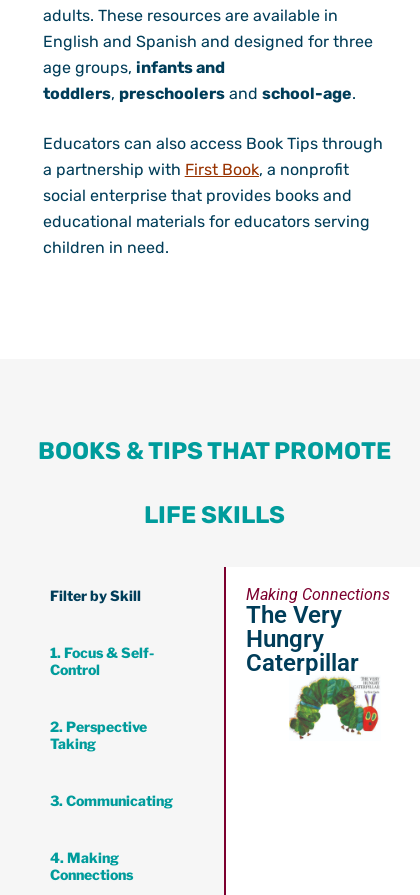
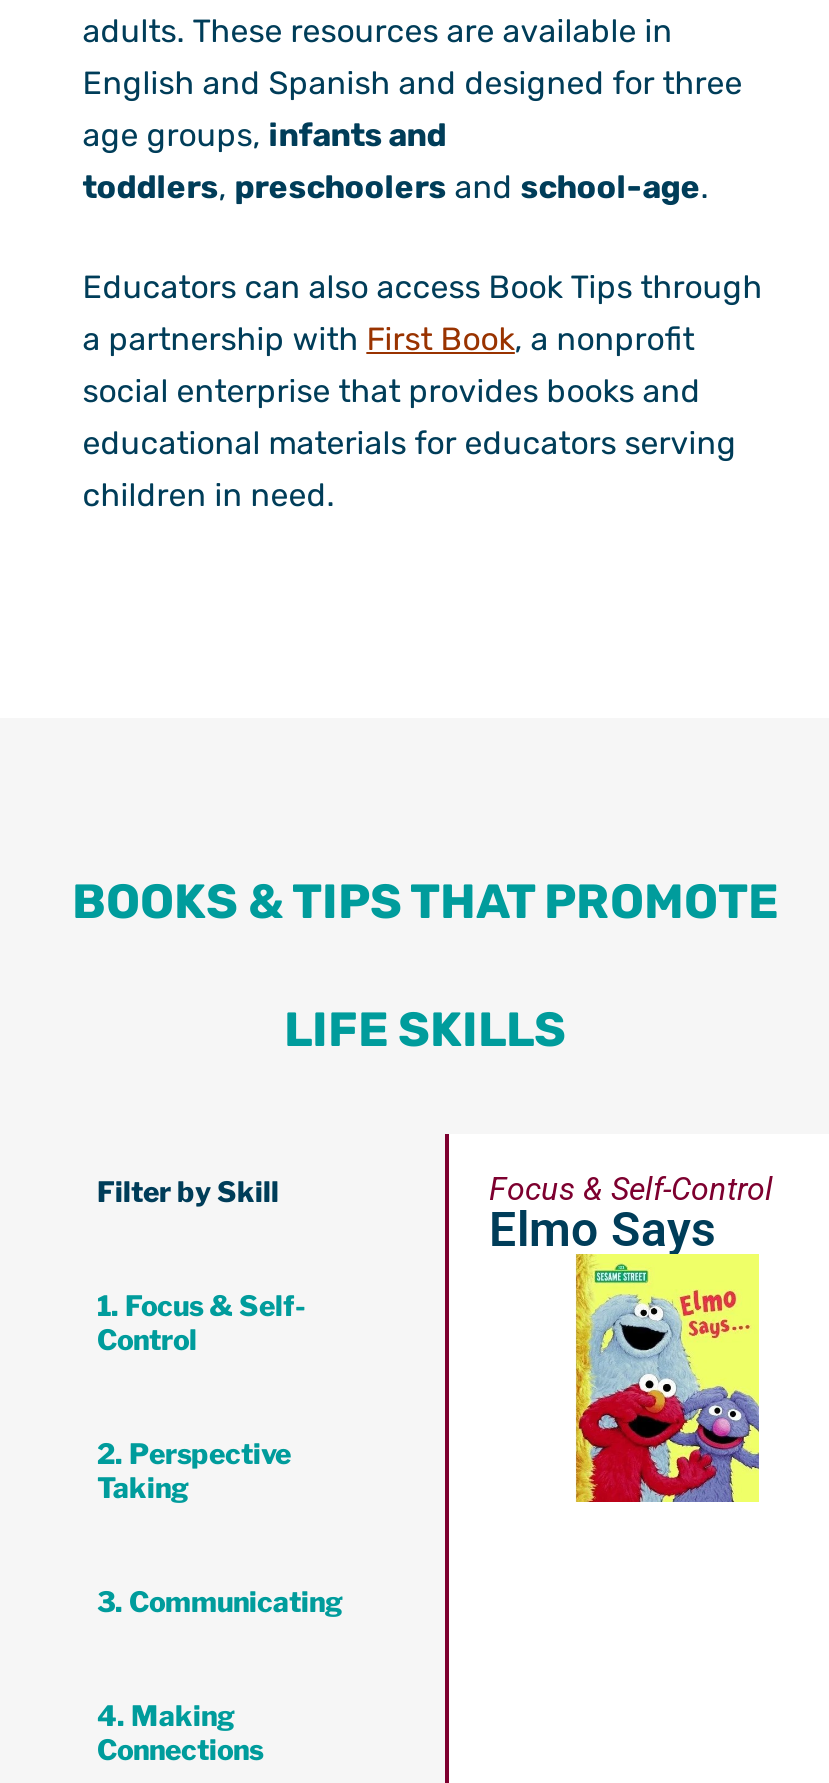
[246,584,390,751] [image] | Making Connections | The Very | Hungry | Caterpillar -> [489,1169,773,1504] [image] | Focus & Self-Control | Elmo Says

